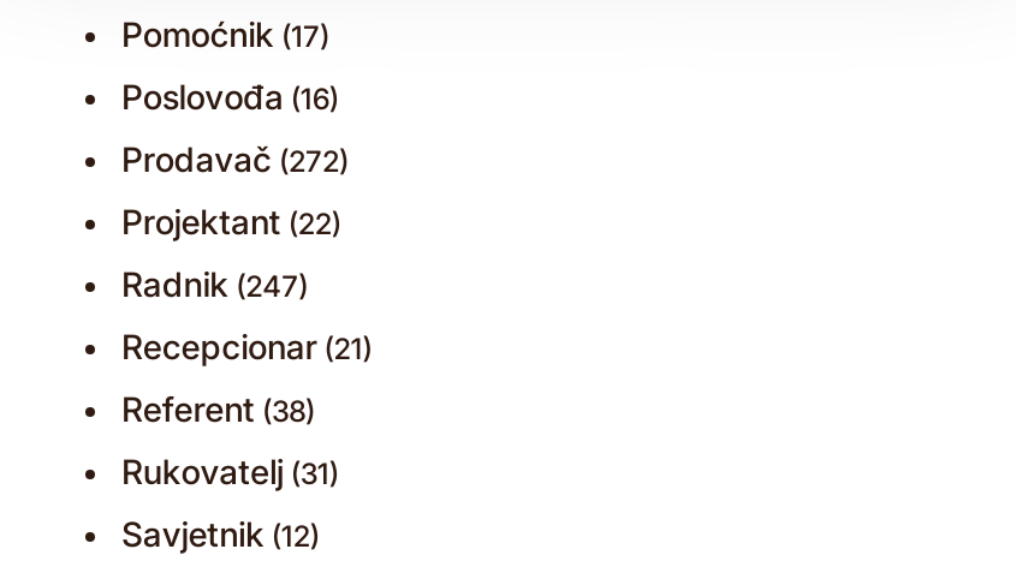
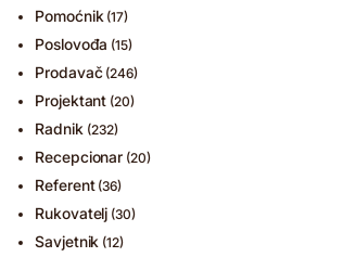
[121,76,339,117] Poslovođa (16) -> [35,35,133,53] Poslovođa (15)
[121,138,349,179] Prodavač (272) -> [35,63,138,81] Prodavač (246)
[121,201,341,241] Projektant (22) -> [35,91,135,110] Projektant (20)
[121,263,308,304] Radnik (247) -> [35,119,118,138] Radnik (232)
[121,326,372,366] Recepcionar (21) -> [35,147,151,166] Recepcionar (20)
[121,388,315,429] Referent (38) -> [35,176,122,194] Referent (36)
[121,450,339,491] Rukovatelj (31) -> [35,204,136,222] Rukovatelj (30)

